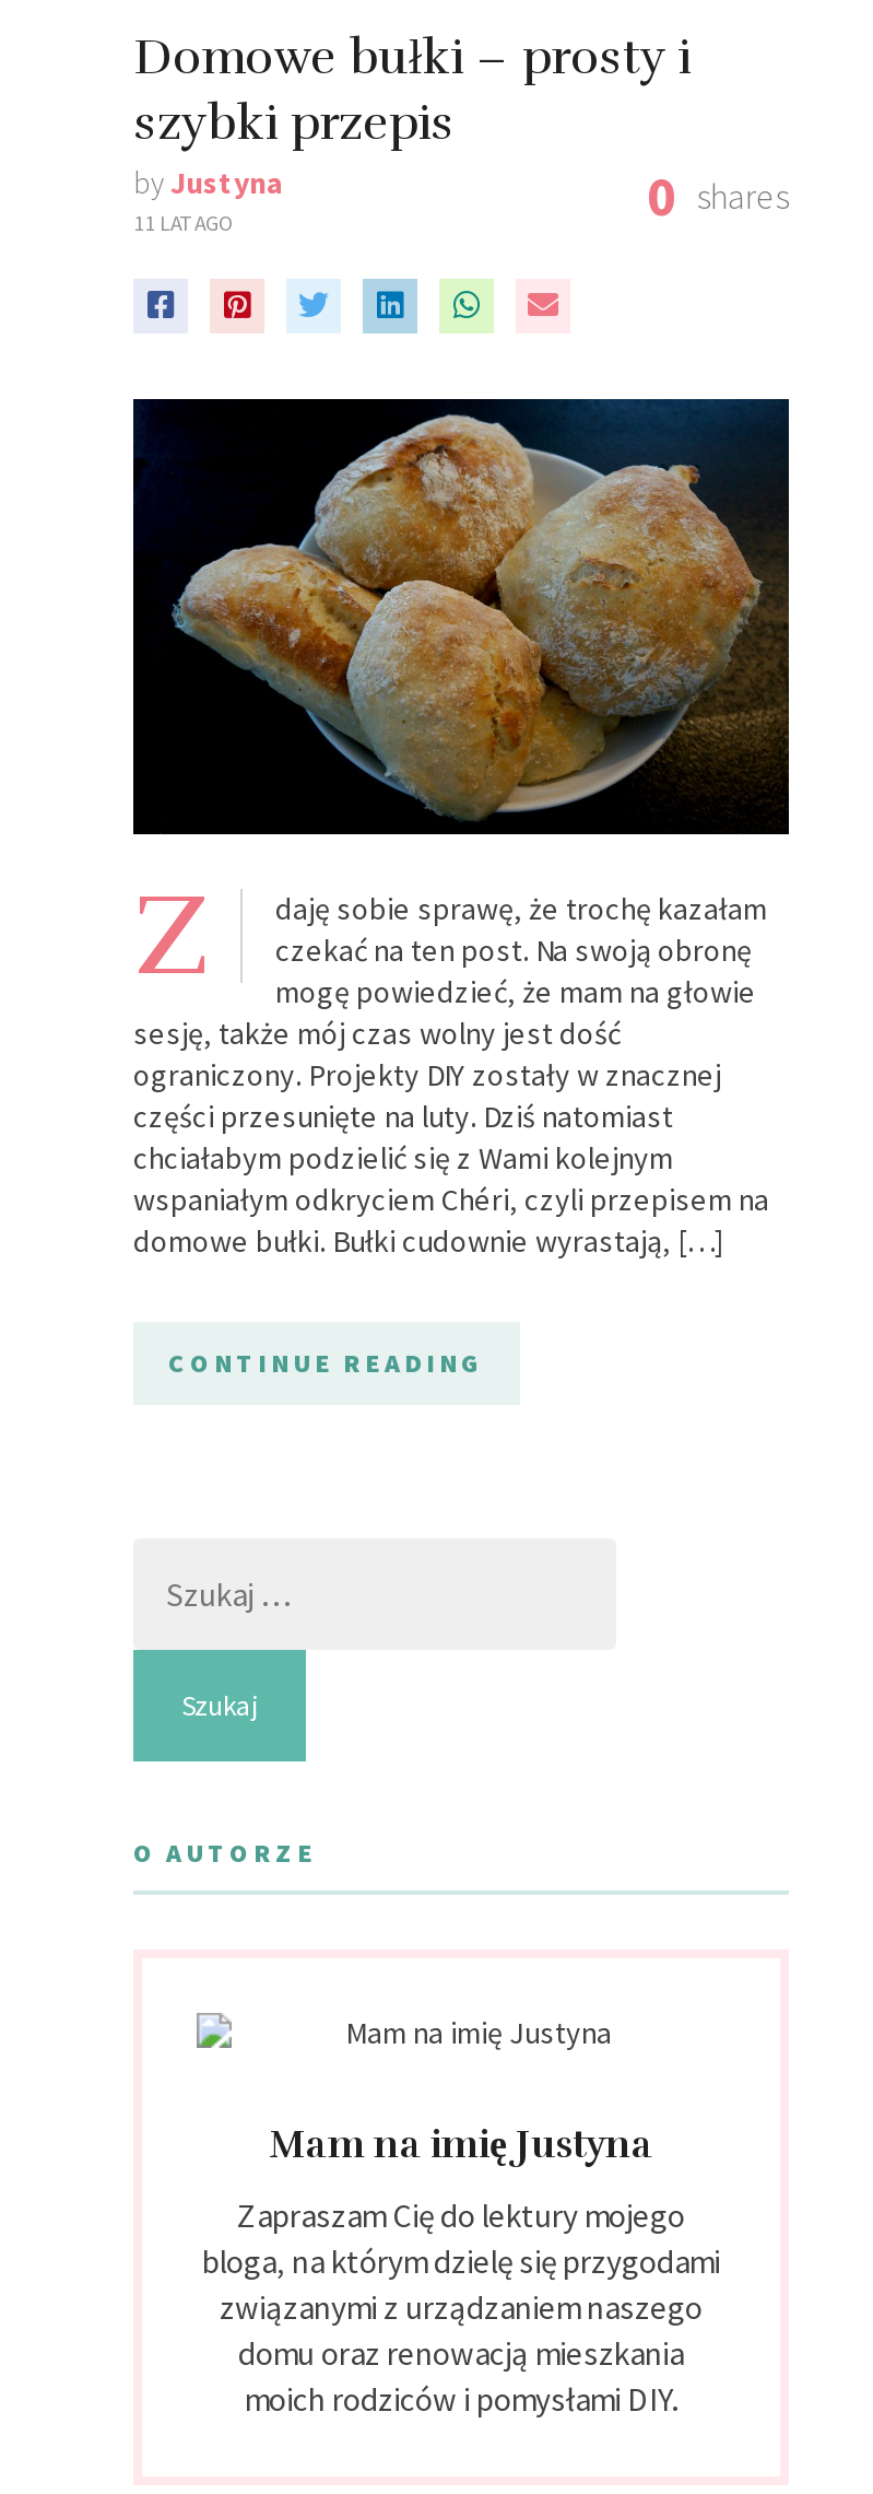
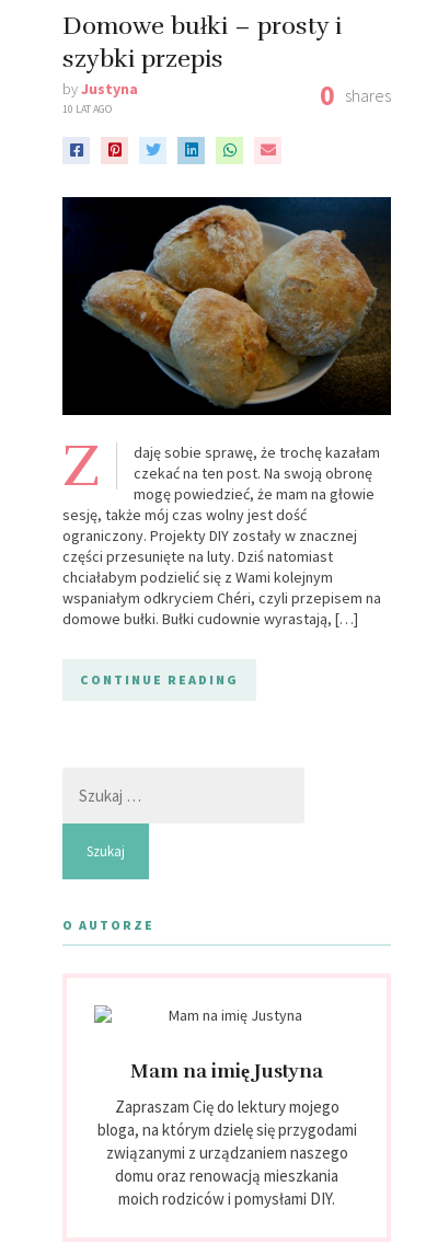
[133,209,232,237] 11 LAT AGO -> [62,102,112,116] 10 LAT AGO

